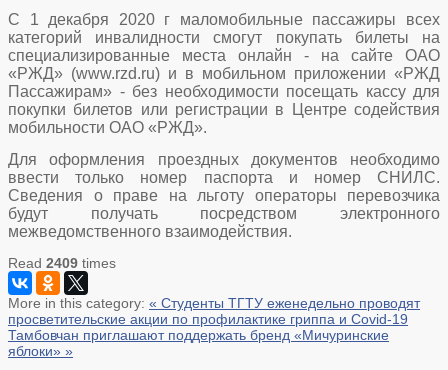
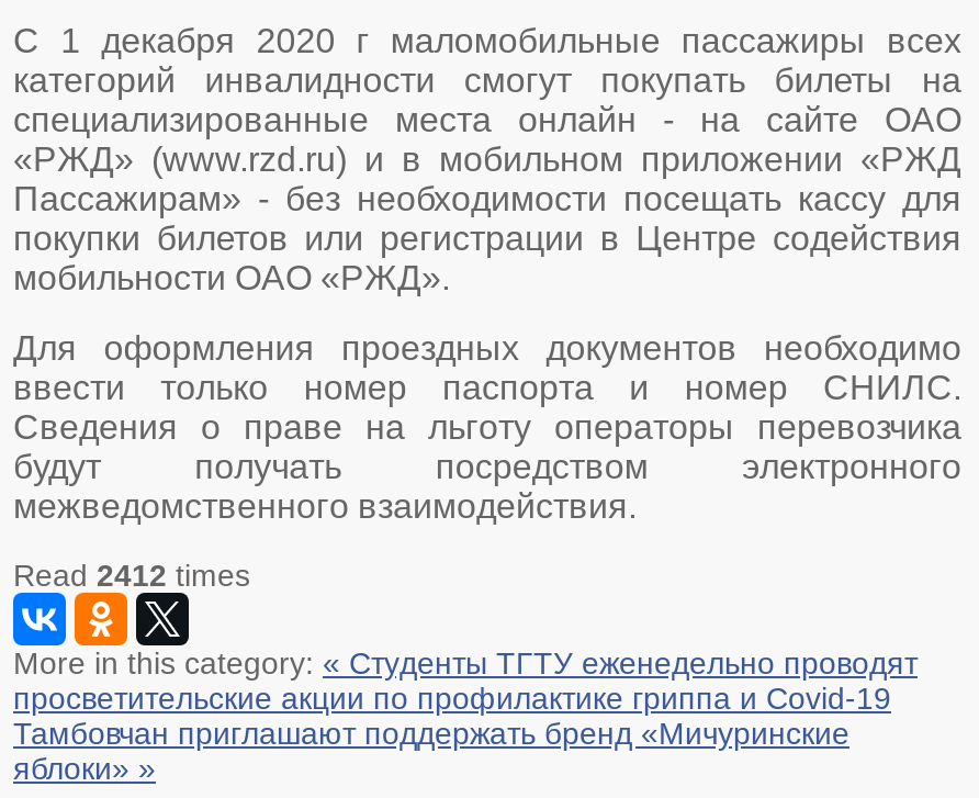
[8,255,116,271] Read 2409 times -> [13,558,250,593] Read 2412 times

